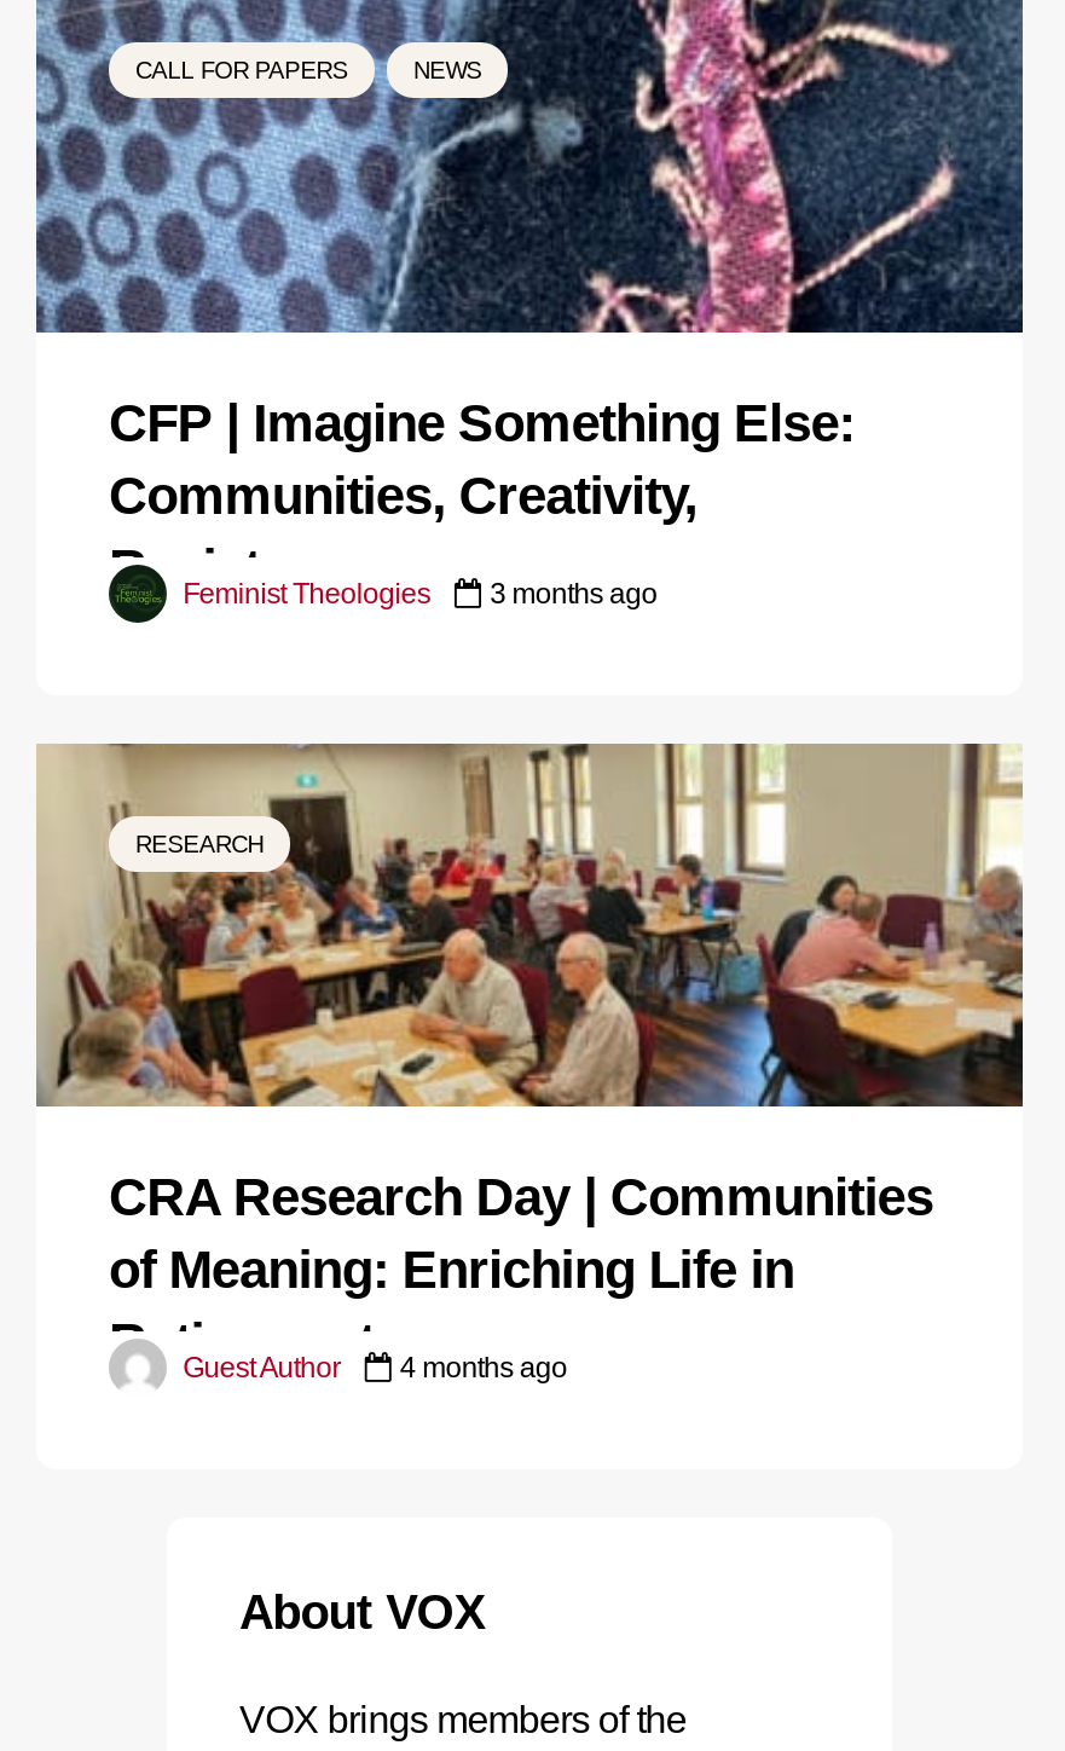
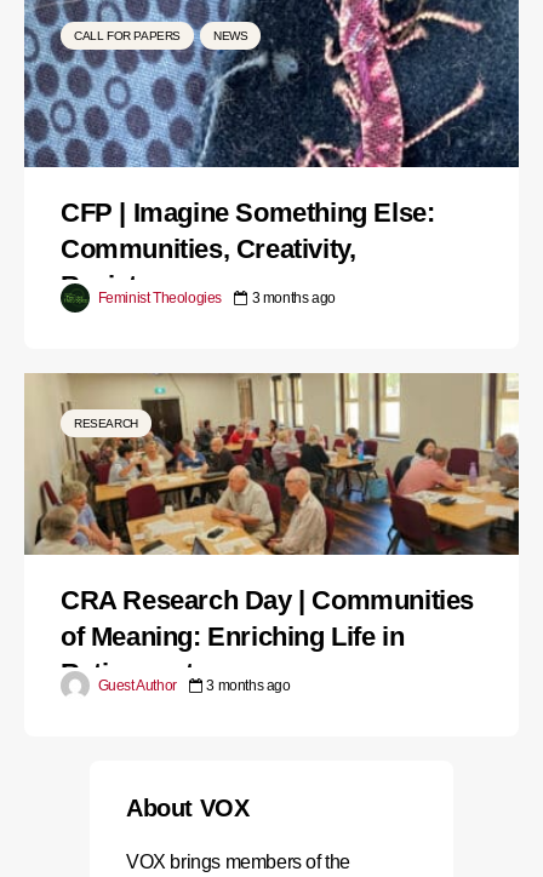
[400,1352,567,1386] 4 months ago -> [207,677,290,694] 3 months ago

